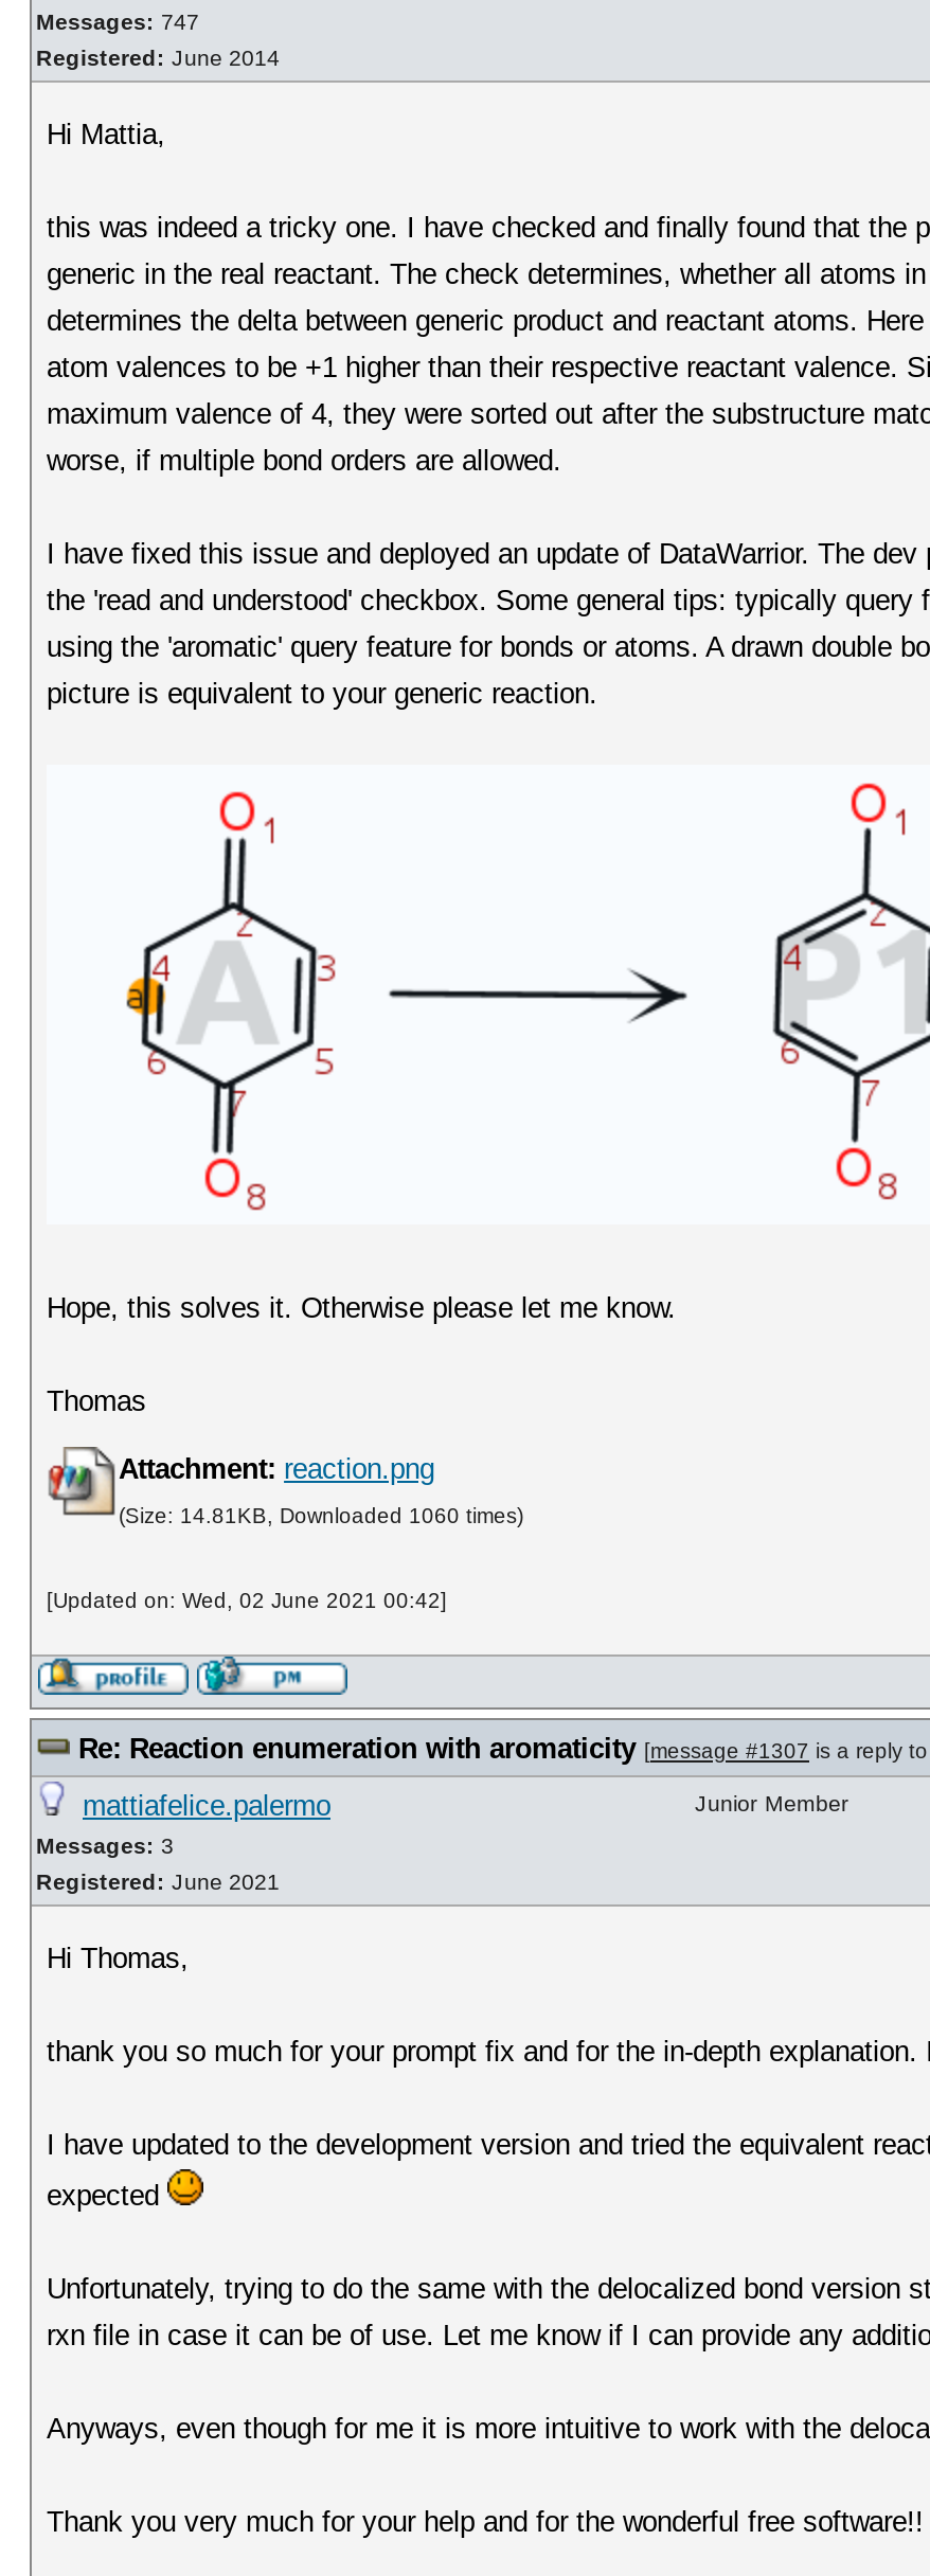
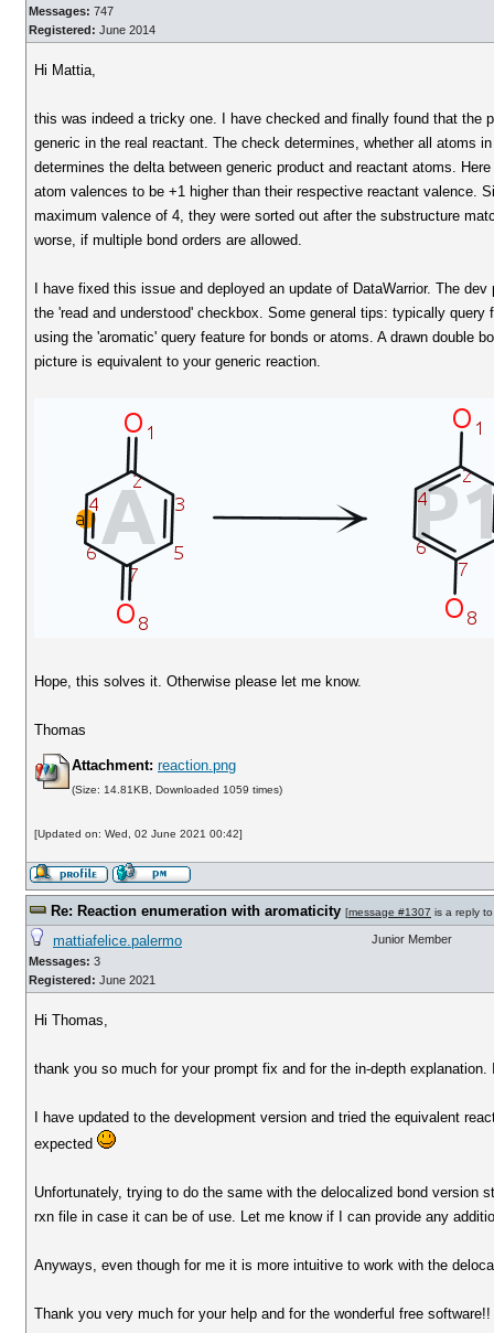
[119,1504,523,1527] (Size: 14.81KB, Downloaded 1060 times) -> [72,783,282,796] (Size: 14.81KB, Downloaded 1059 times)

